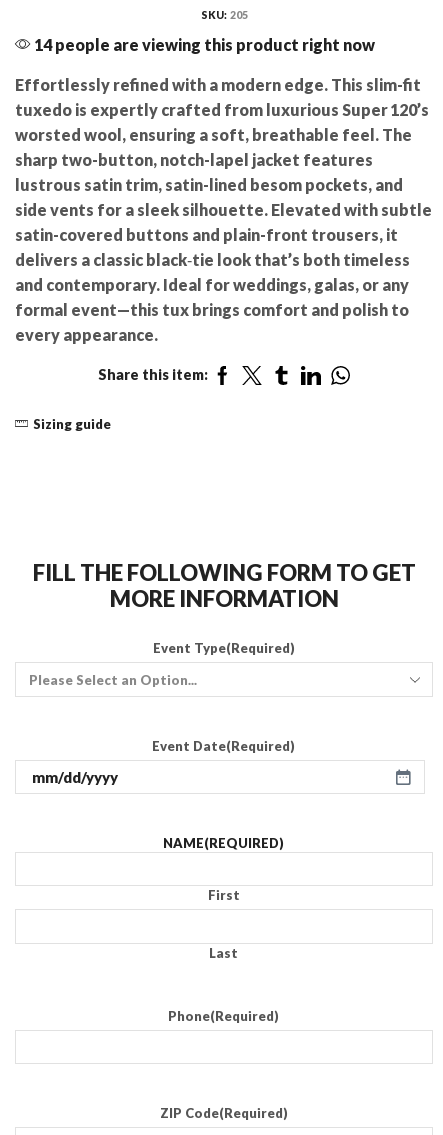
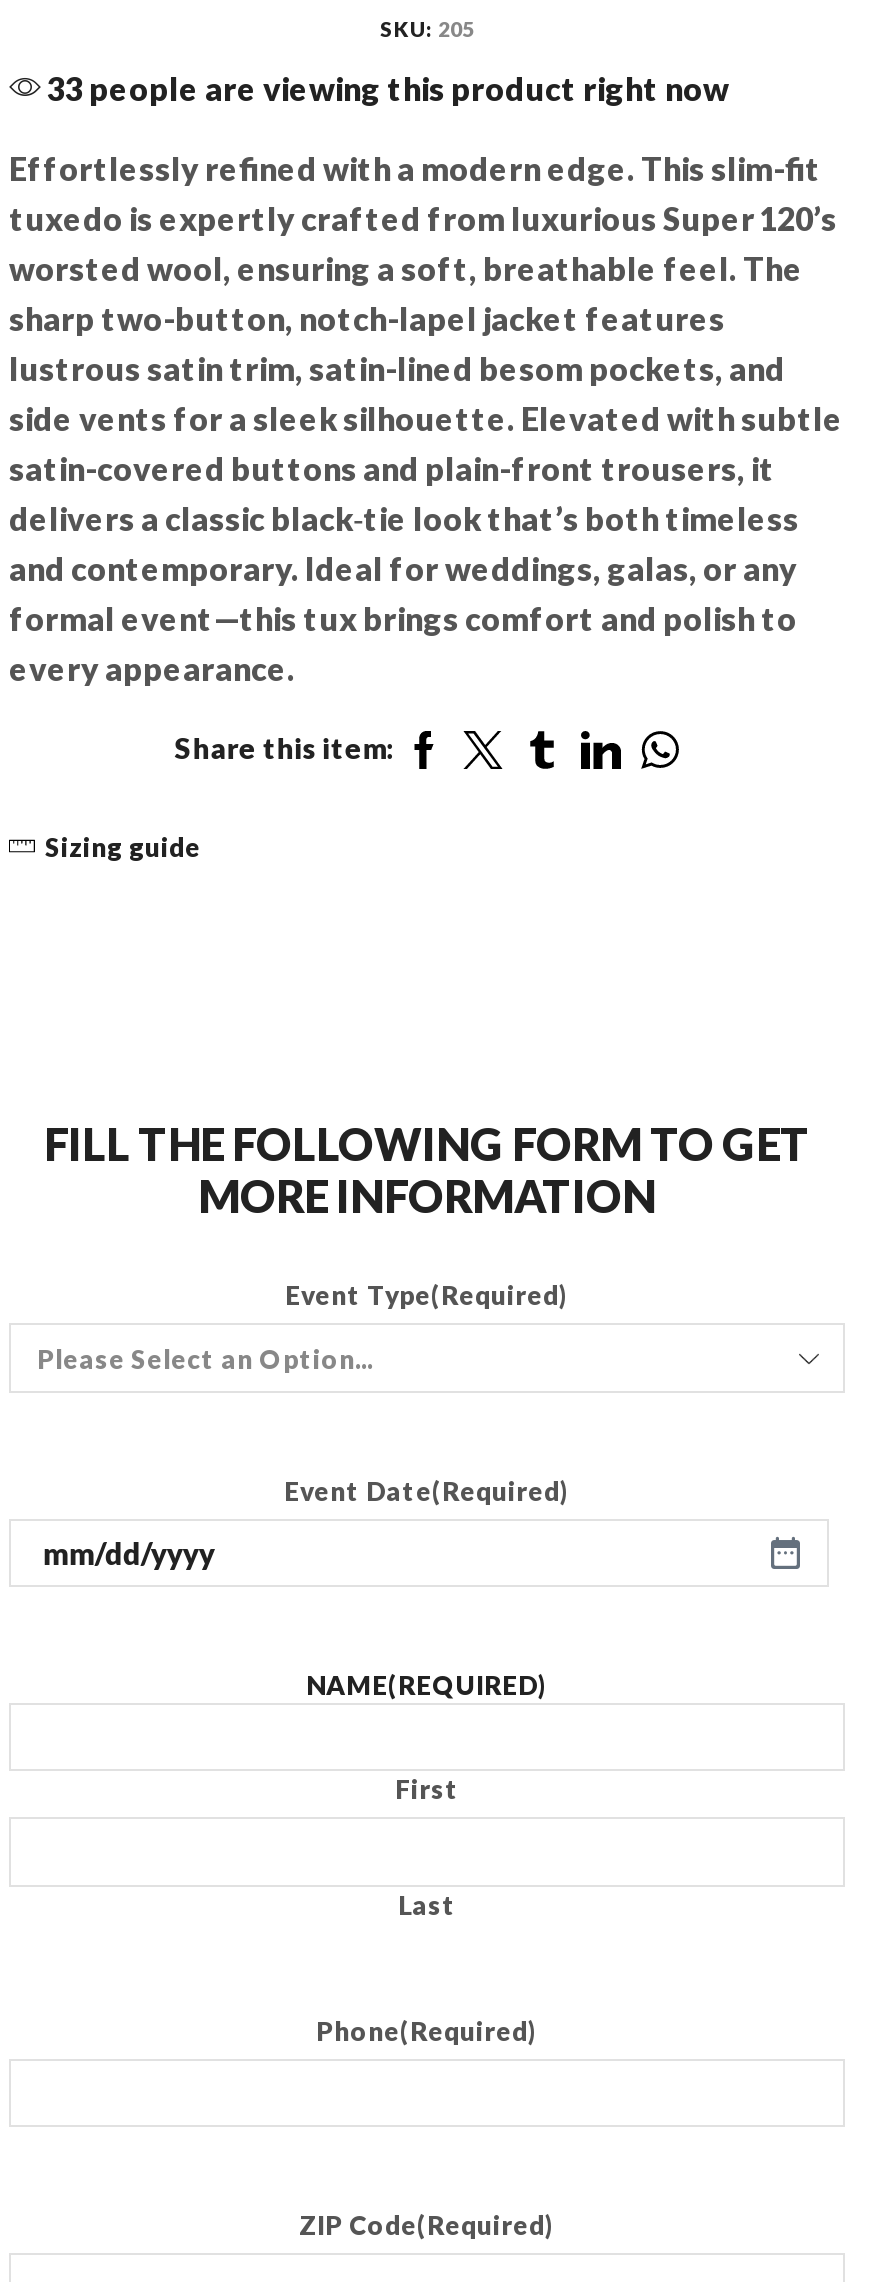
[31,35,375,54] 14 people are viewing this product right now -> [41,69,729,107] 33 people are viewing this product right now

